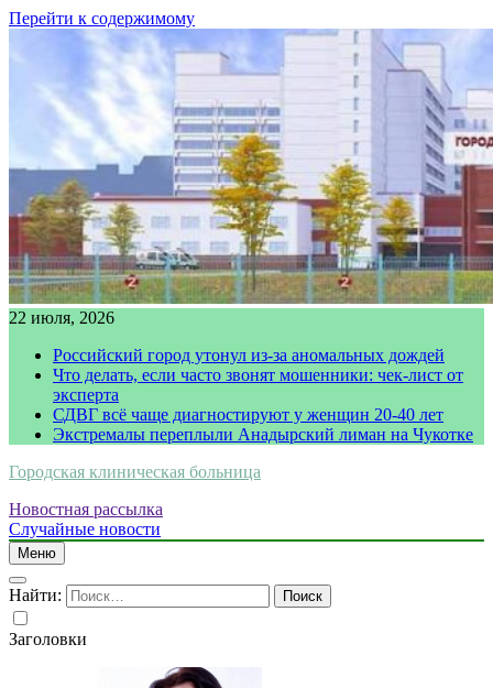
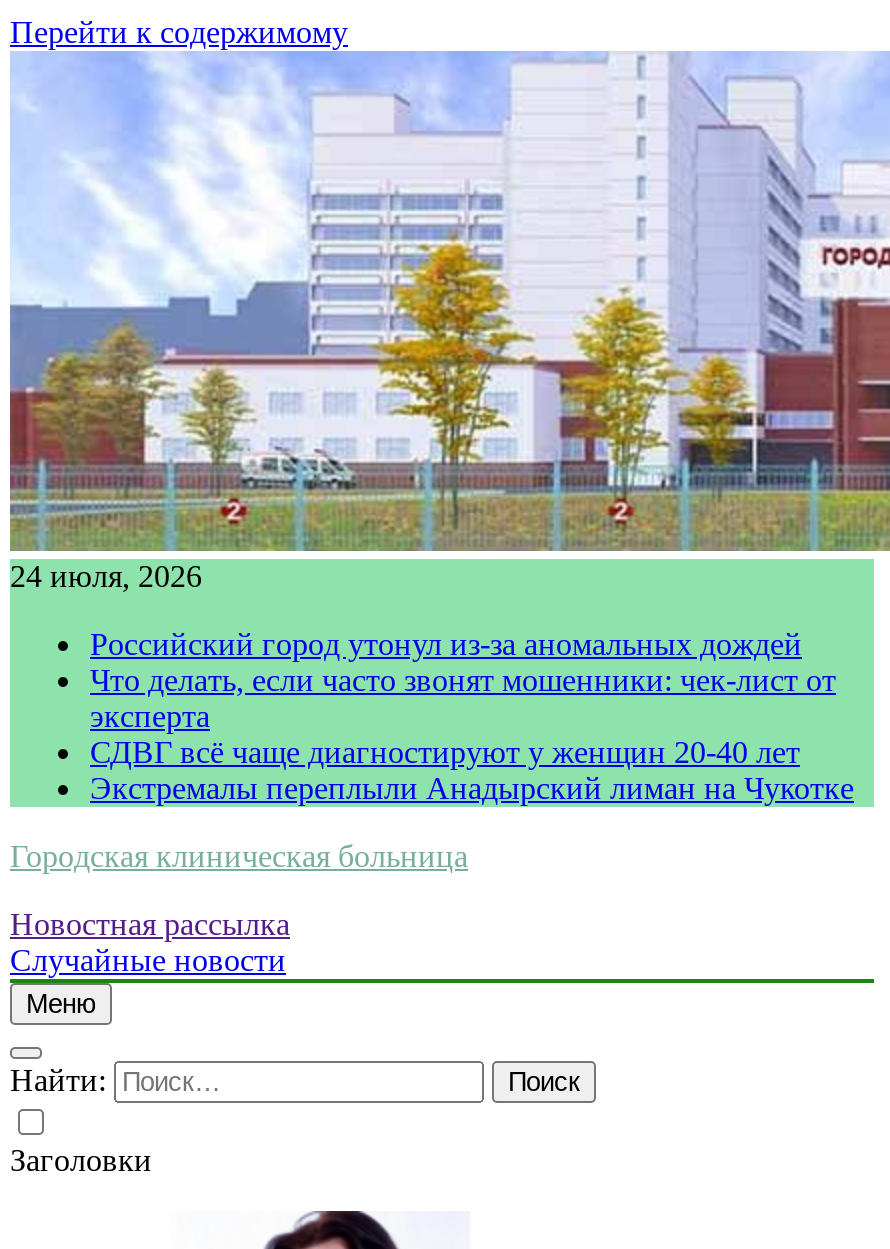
[9,308,114,327] 22 июля, 2026 -> [10,559,202,593] 24 июля, 2026

